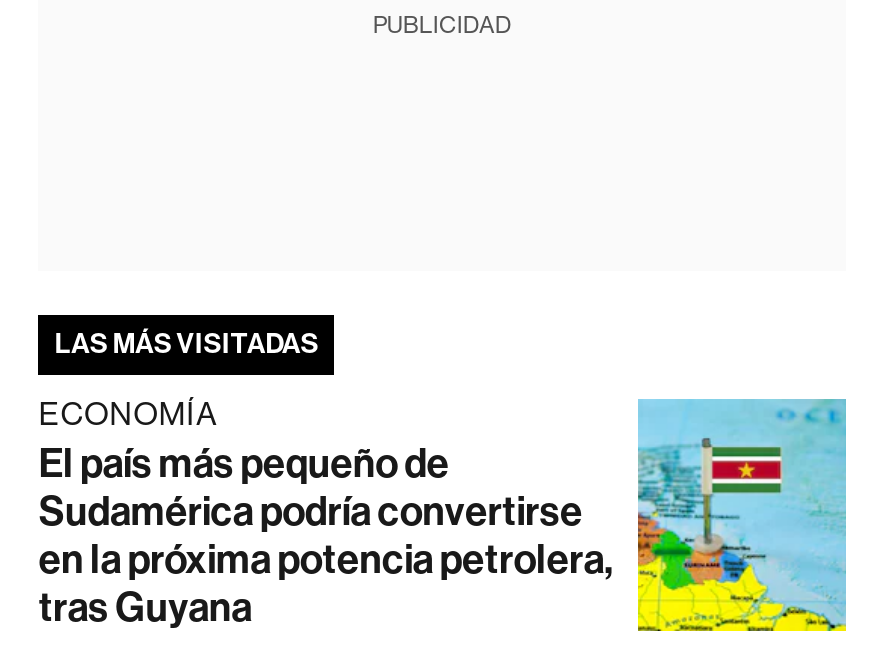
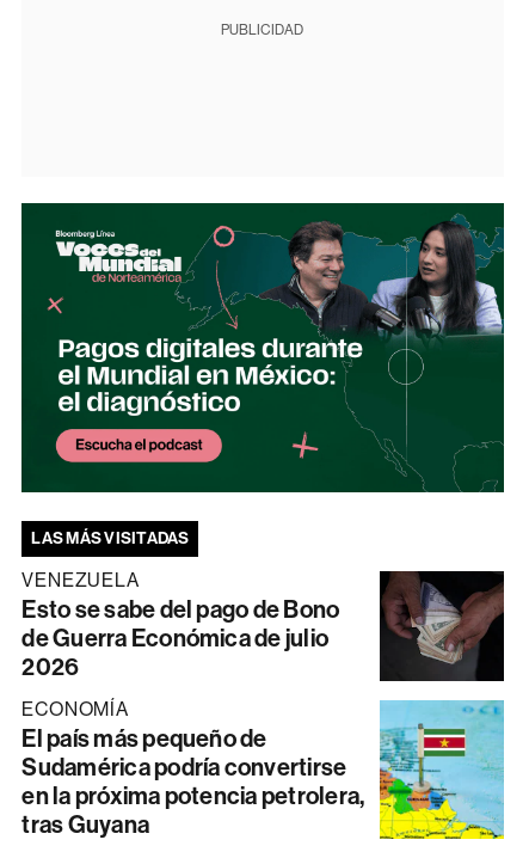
none -> [20,202,505,494] [image]
none -> [22,569,505,682] [image] | VENEZUELA | Esto se sabe del pago de Bono | de Guerra Económica de julio | 2026

